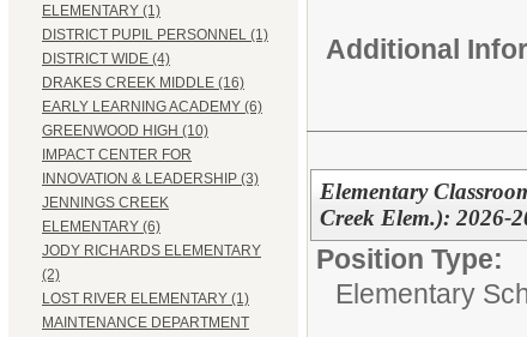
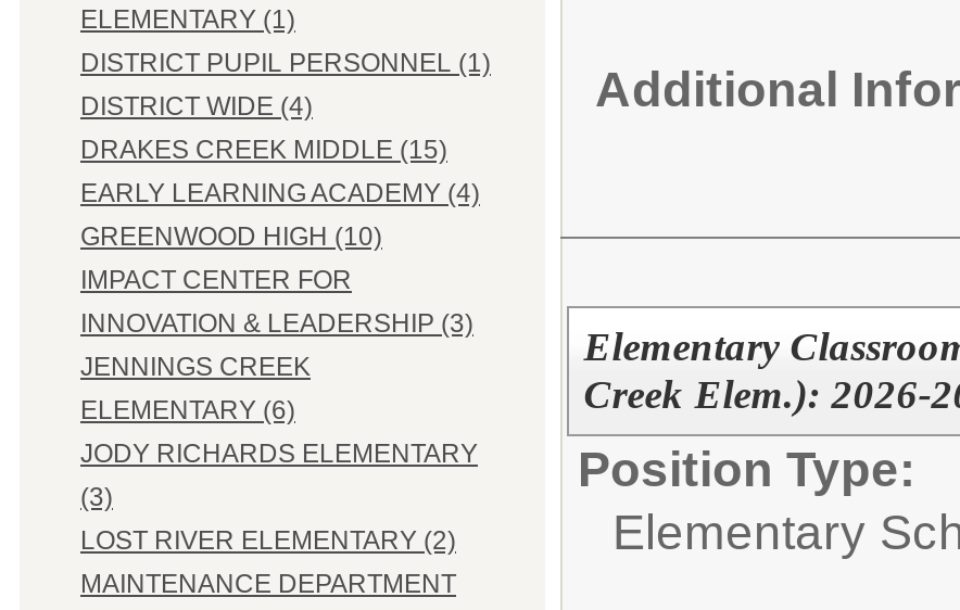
[42,75,244,92] DRAKES CREEK MIDDLE (16) -> [80,135,447,166] DRAKES CREEK MIDDLE (15)
[42,99,262,115] EARLY LEARNING ACADEMY (6) -> [80,179,480,209] EARLY LEARNING ACADEMY (4)
[42,267,60,283] (2) -> [80,483,113,513] (3)
[42,291,249,307] LOST RIVER ELEMENTARY (1) -> [80,526,456,556] LOST RIVER ELEMENTARY (2)

